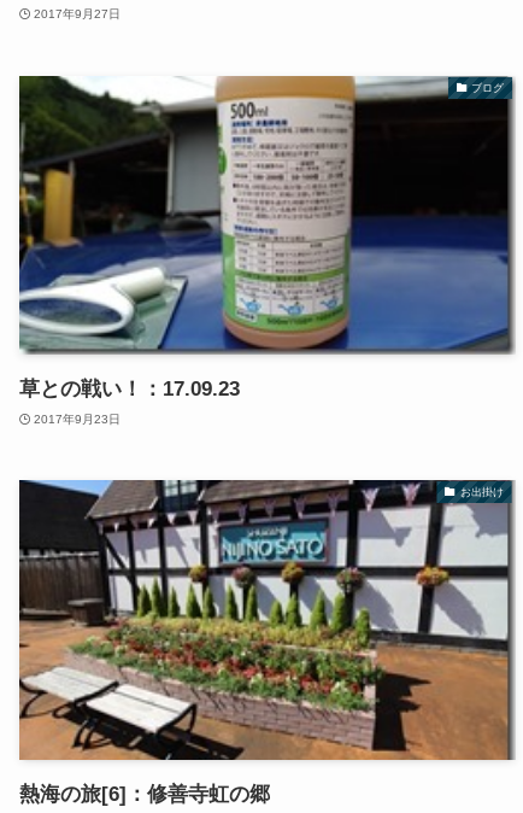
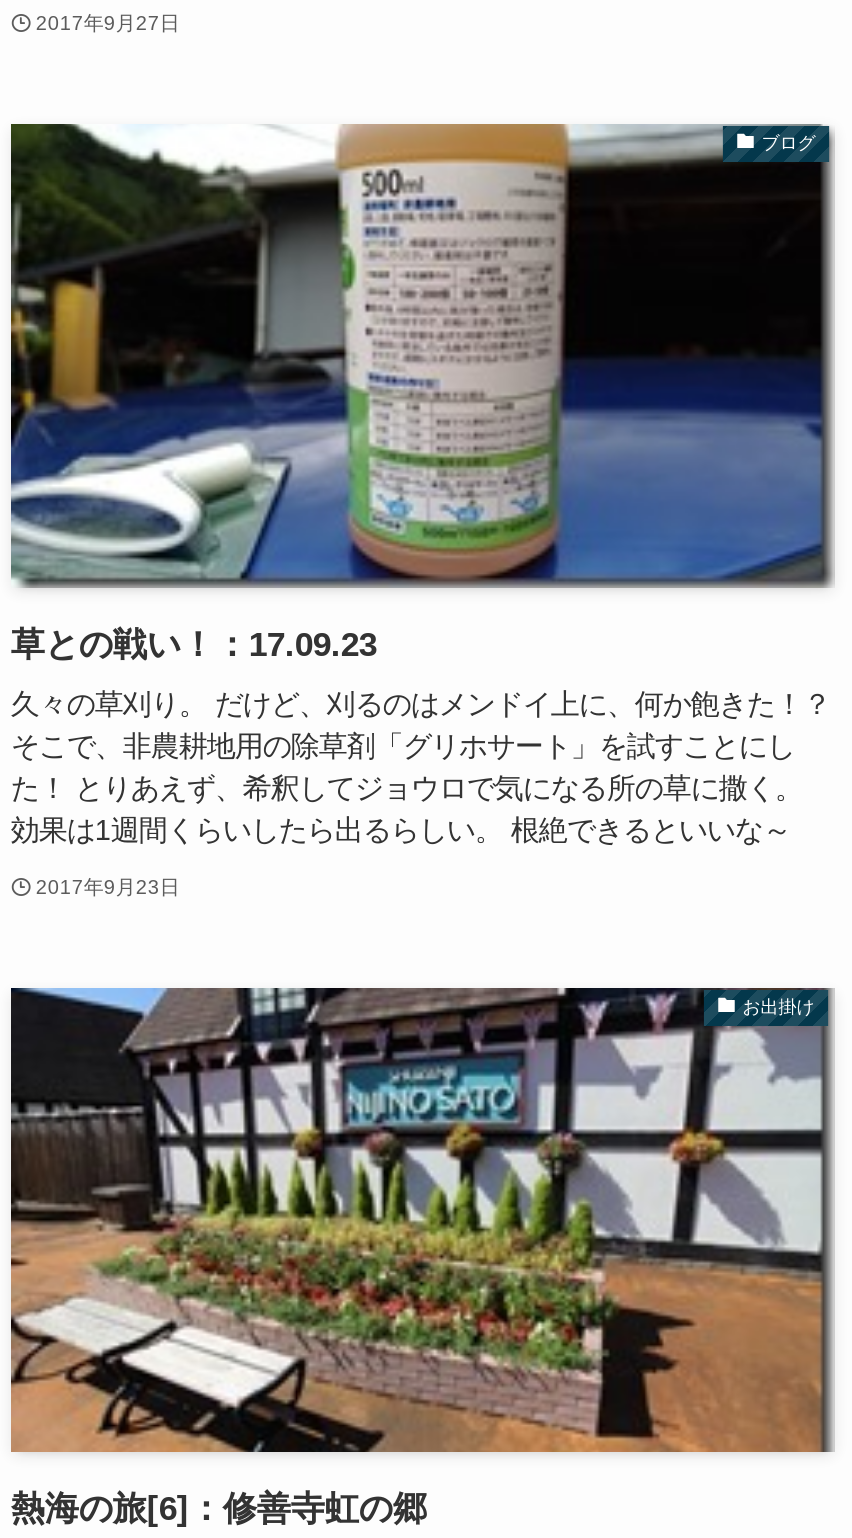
none -> [11,689,831,847] 久々の草刈り。 だけど、刈るのはメンドイ上に、何か飽きた！？ | そこで、非農耕地用の除草剤「グリホサート」を試すことにし | た！ とりあえず、希釈してジョウロで気になる所の草に撒く。 | 効果は1週間くらいしたら出るらしい。 根絶できるといいな～

